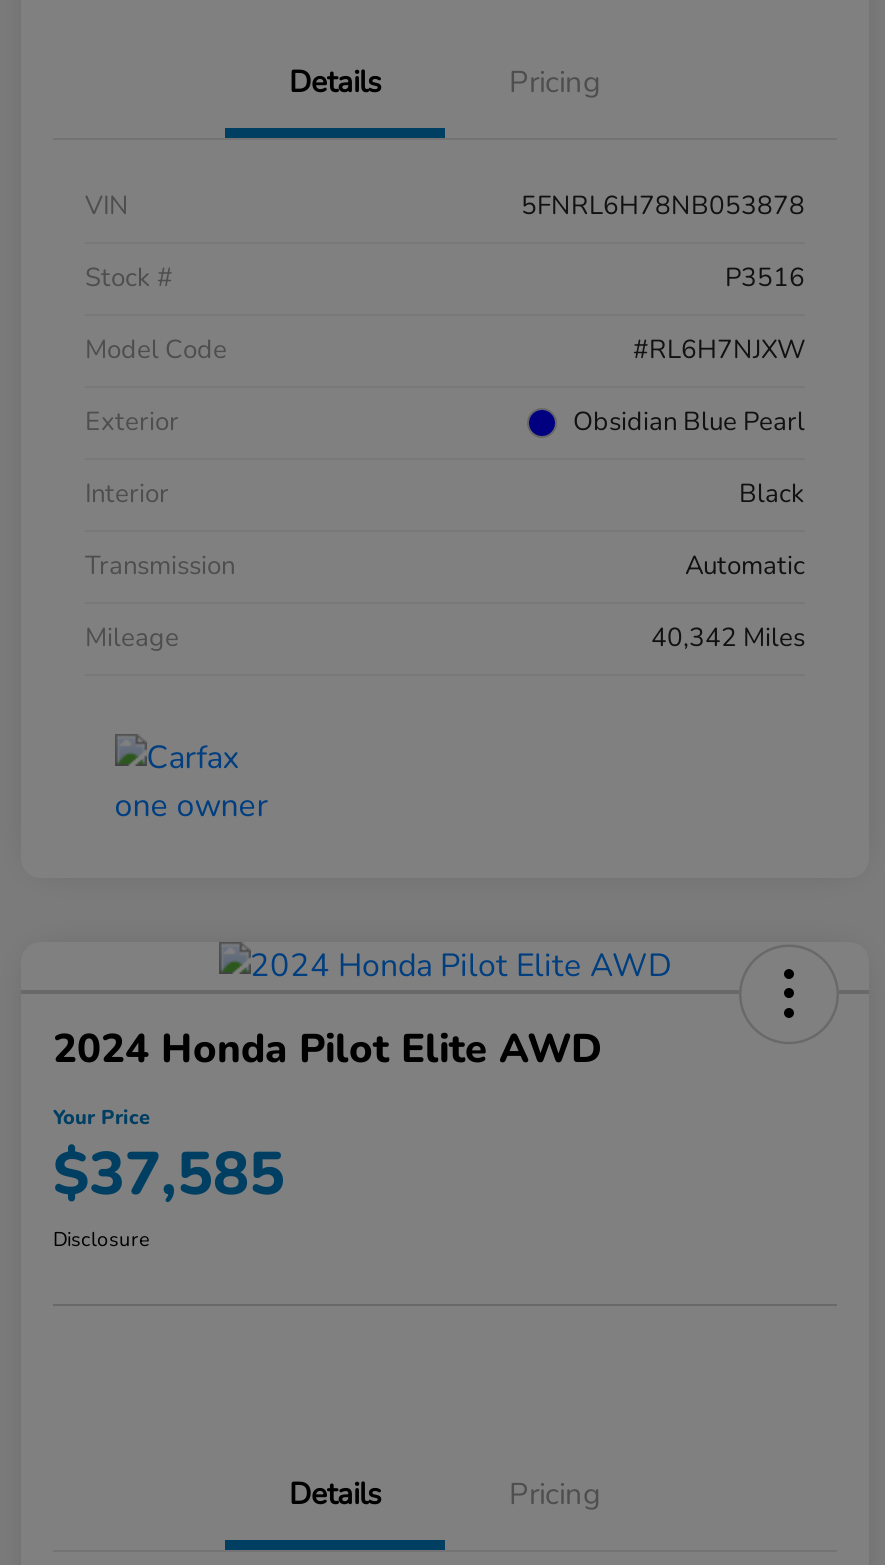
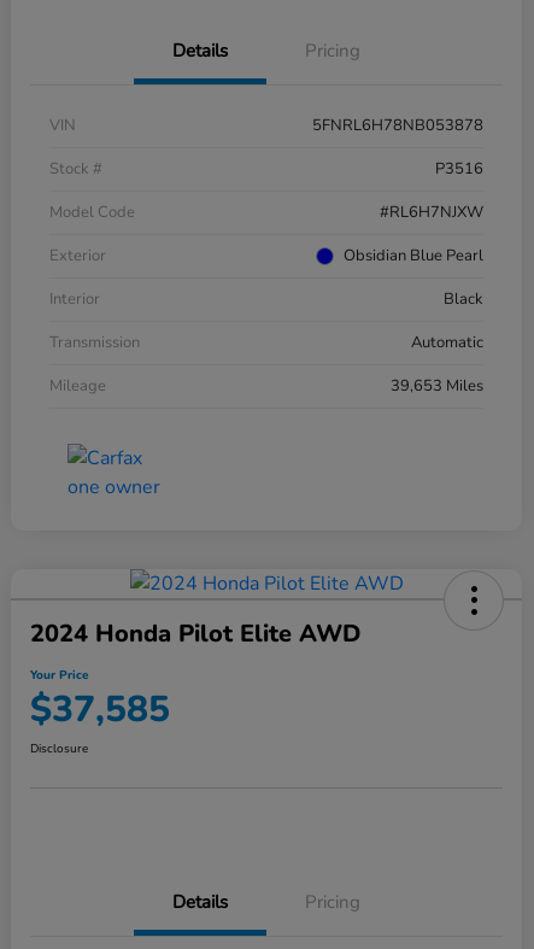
[651,620,805,656] 40,342 Miles -> [391,375,483,397] 39,653 Miles

